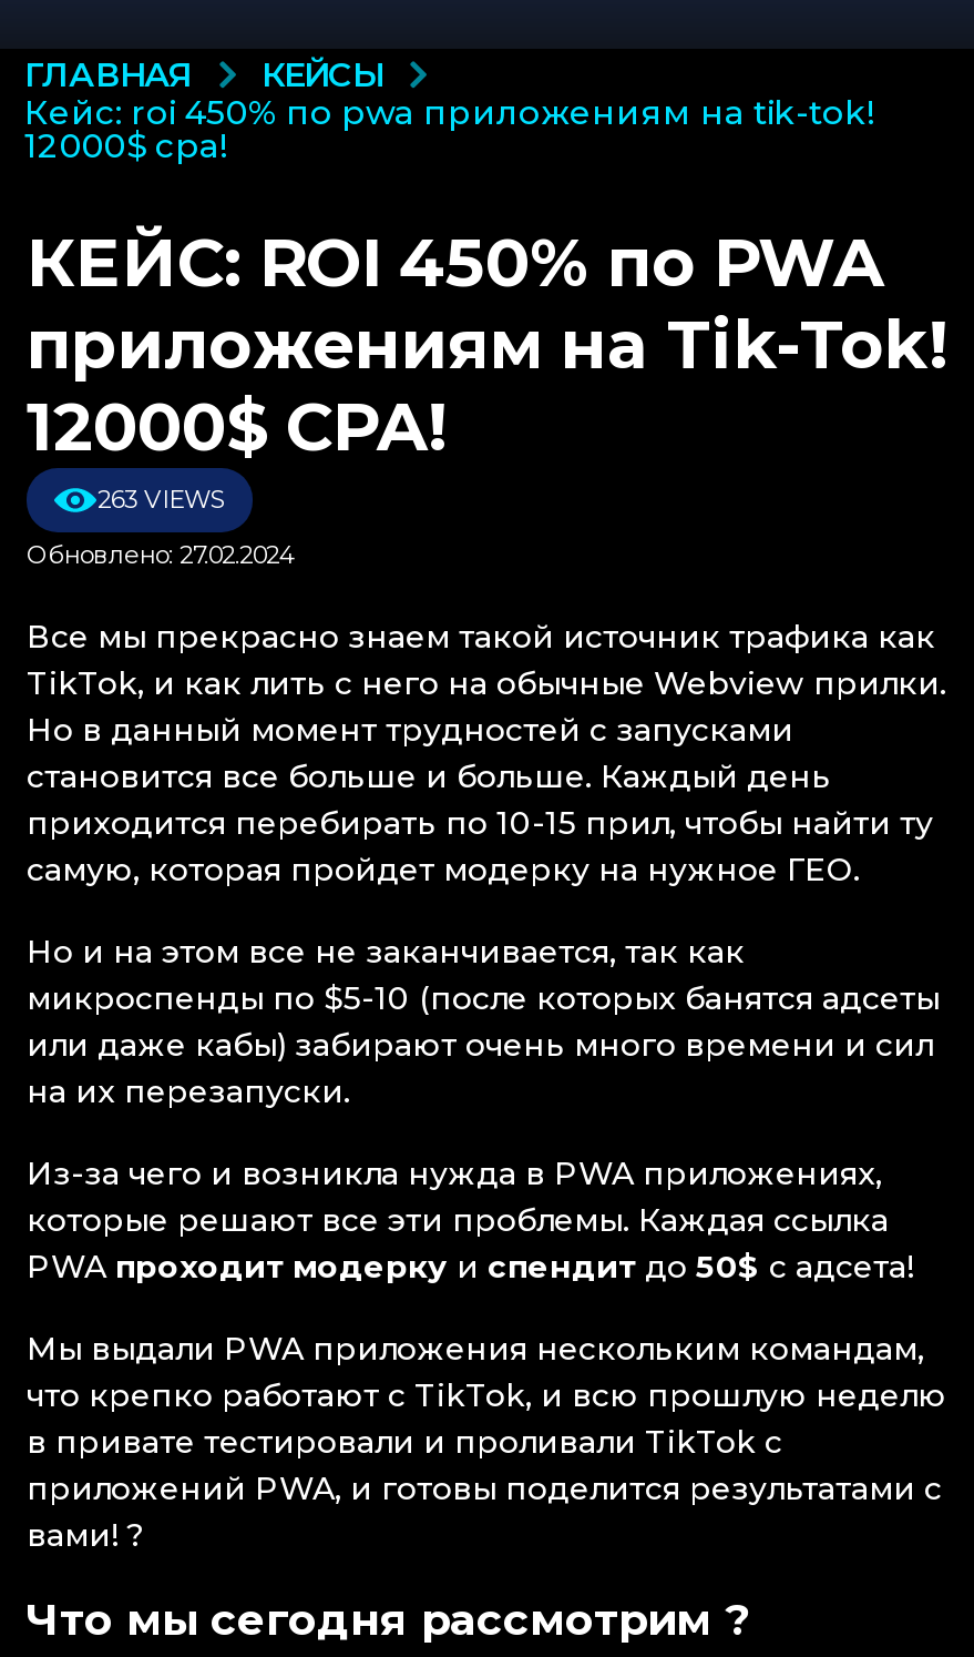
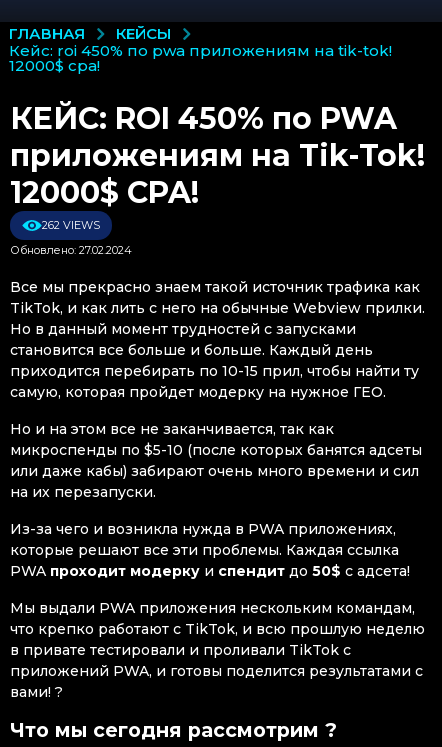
[98,483,226,514] 263 VIEWS -> [42,218,100,232] 262 VIEWS

